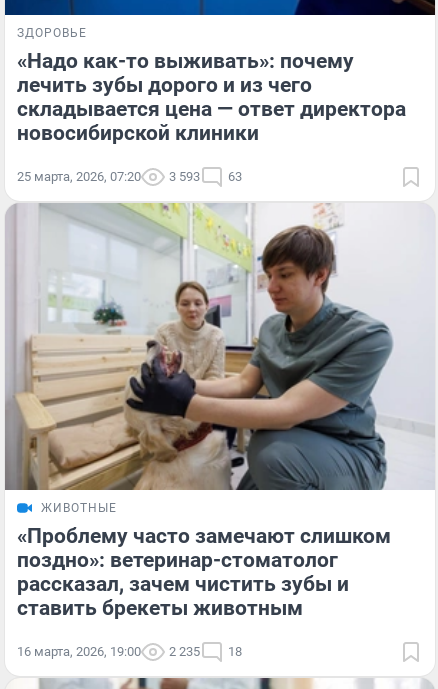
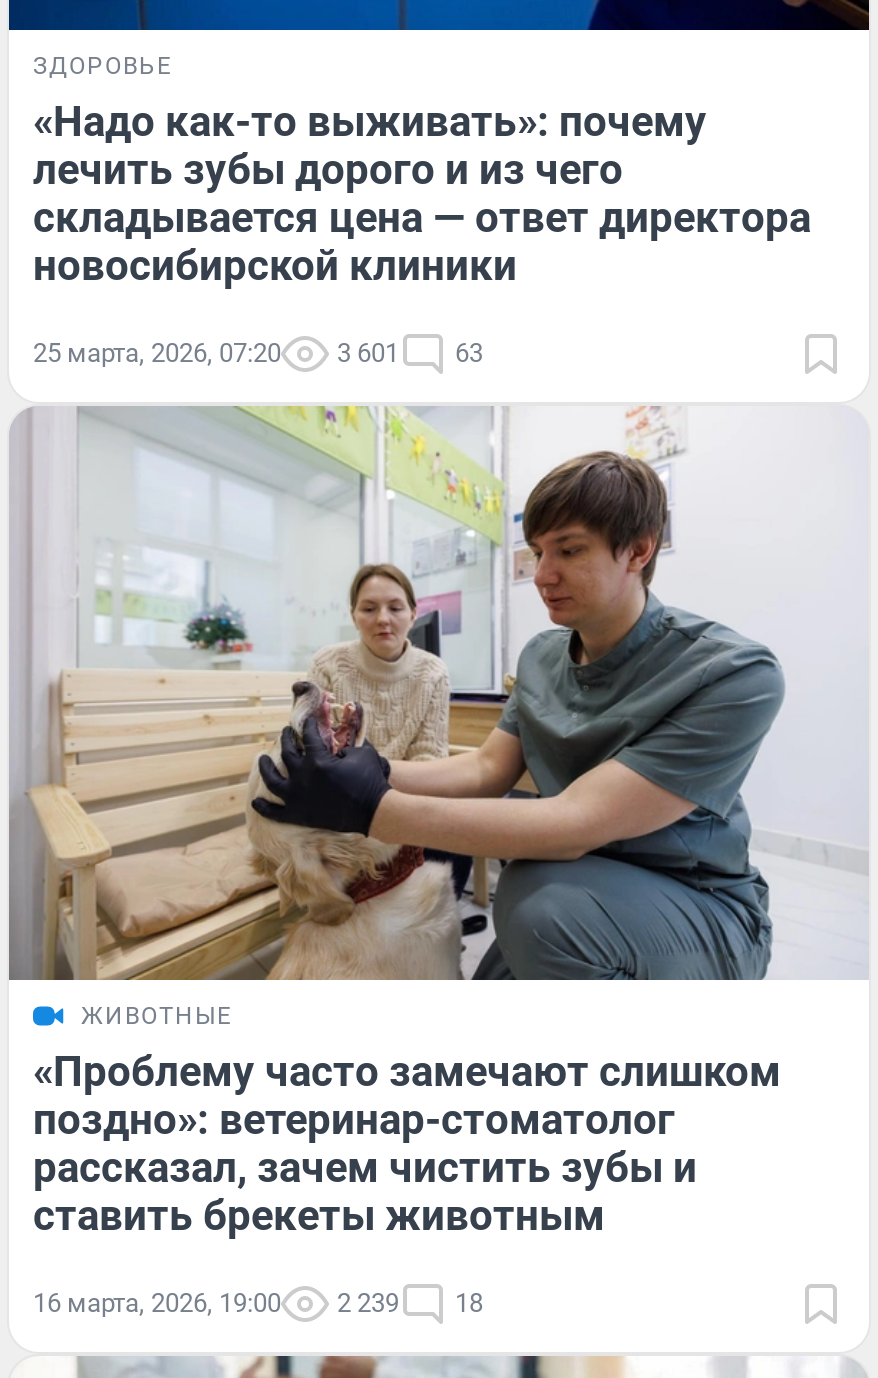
[17,169,242,184] 25 марта, 2026, 07:20 3 593 63 -> [33,338,483,368] 25 марта, 2026, 07:20 3 601 63
[17,644,242,659] 16 марта, 2026, 19:00 2 235 18 -> [33,1287,483,1317] 16 марта, 2026, 19:00 2 239 18

